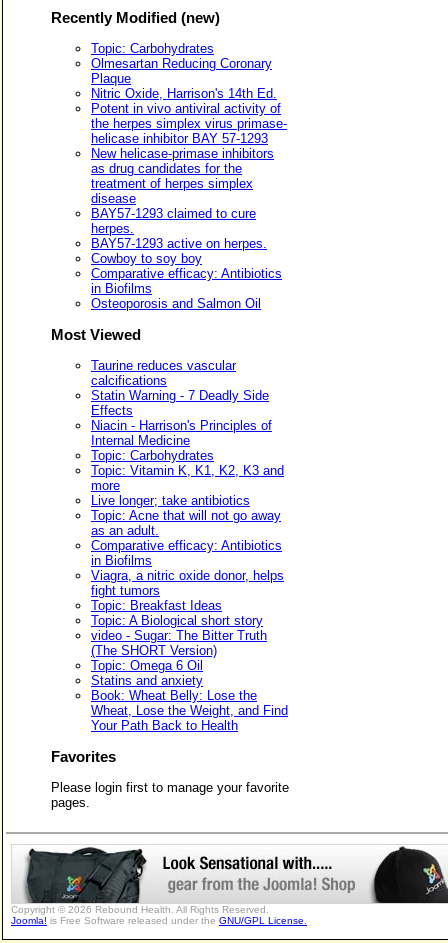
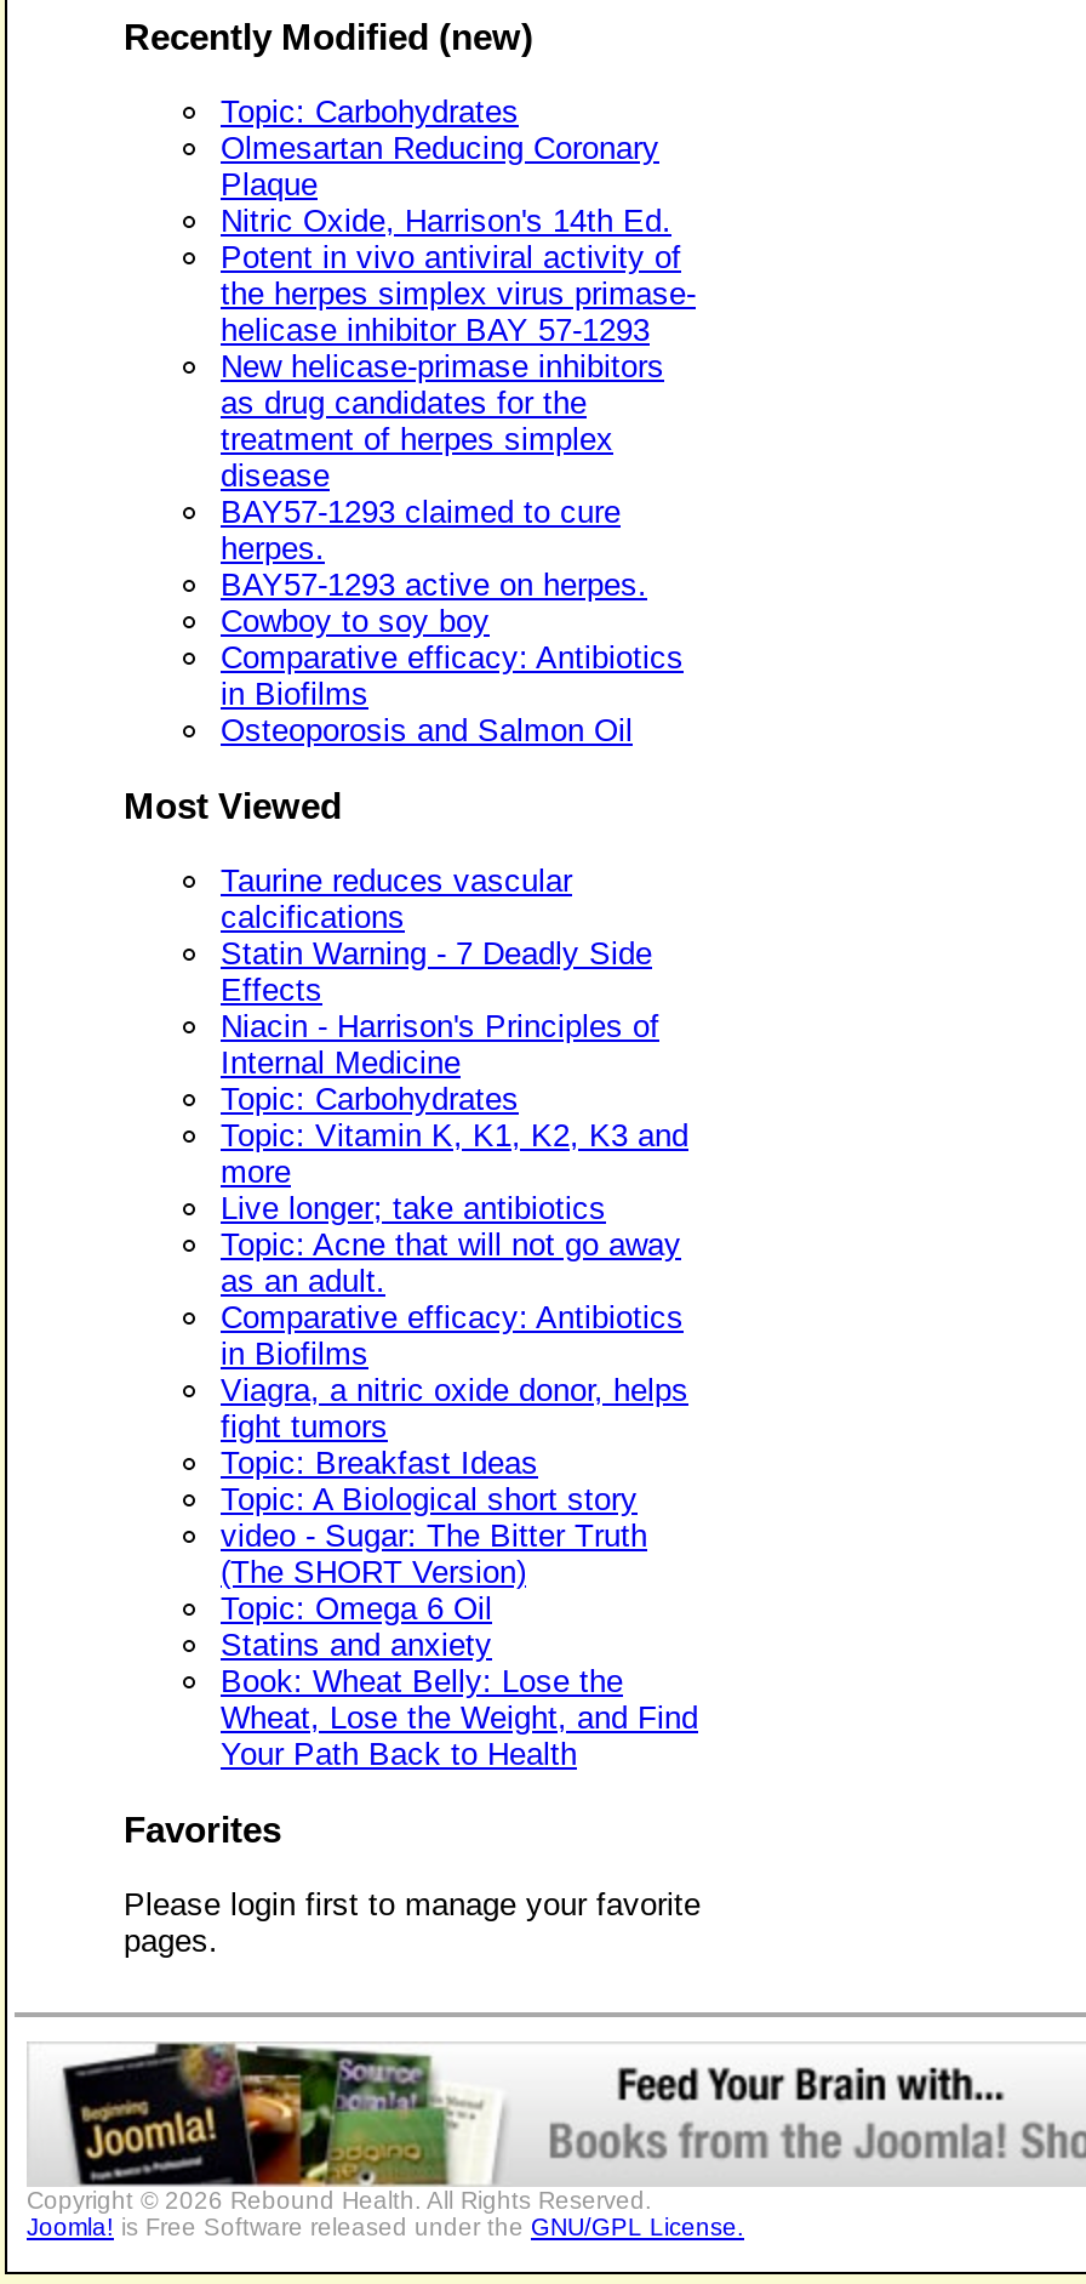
[23,845,445,904] [image] -> [58,2041,1079,2185] [image]

